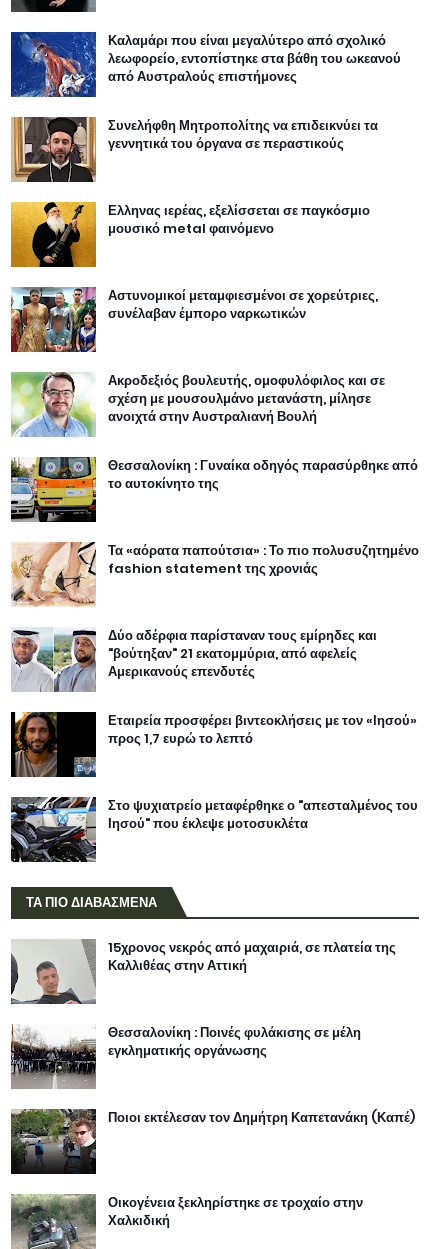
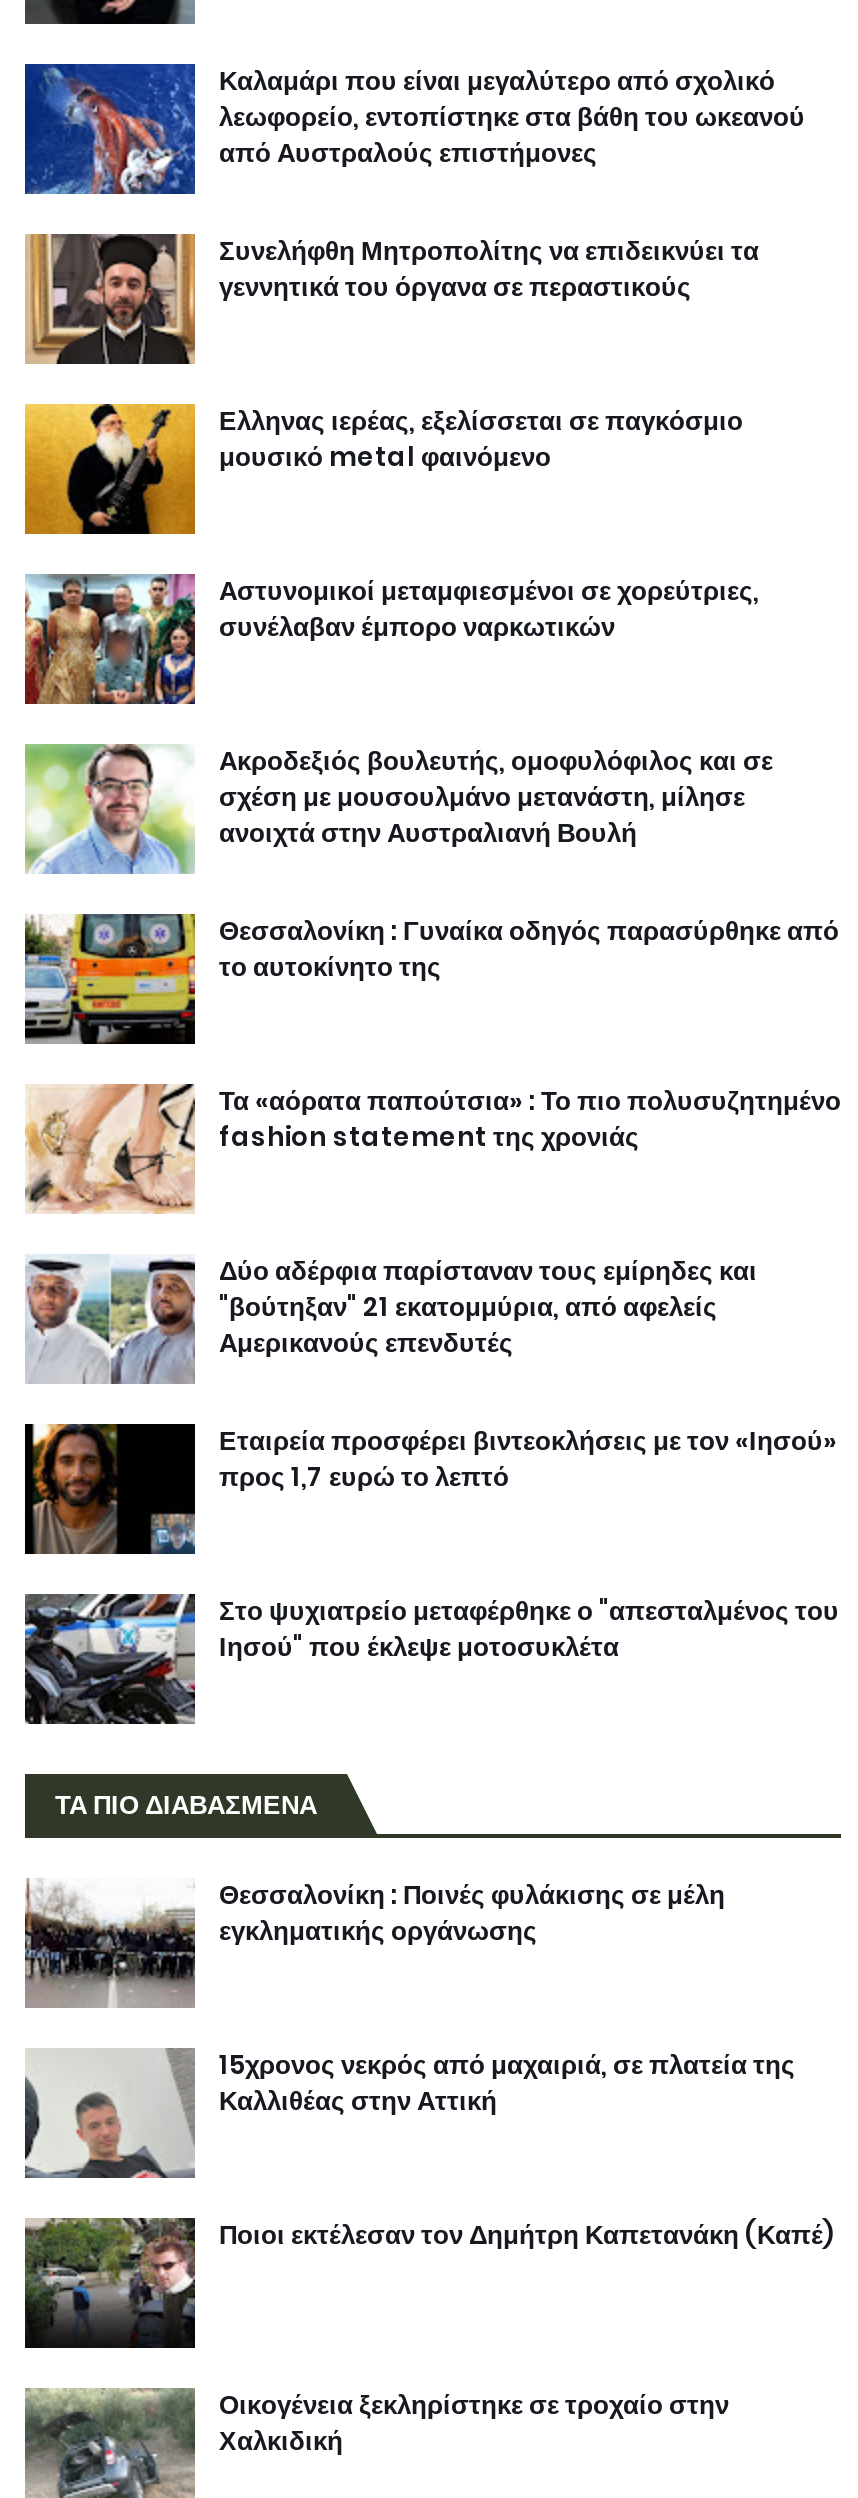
moved [32,937,396,1006] -> [67,2045,795,2182]: [image] | 15χρονος νεκρός από μαχαιριά, σε πλατεία της | Καλλιθέας στην Αττική
moved [11,1022,361,1089] -> [25,1875,725,2008]: [image] | Θεσσαλονίκη : Ποινές φυλάκισης σε μέλη | εγκληματικής οργάνωσης

